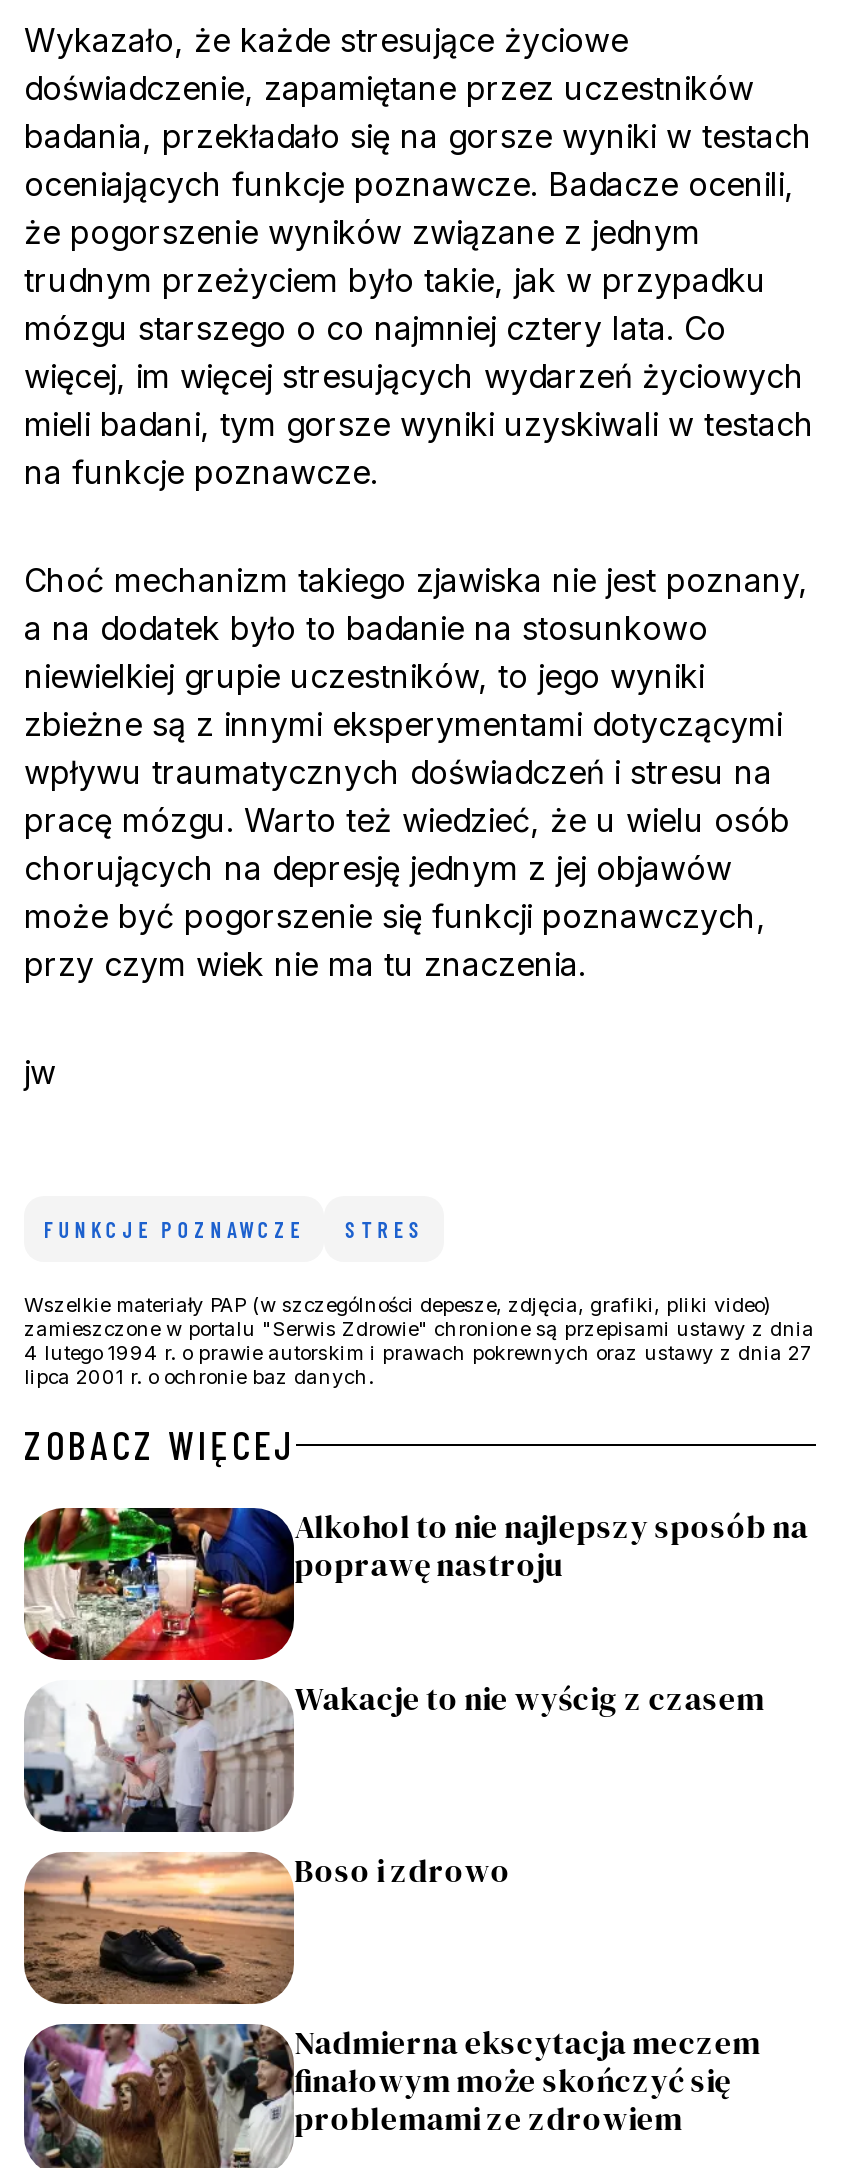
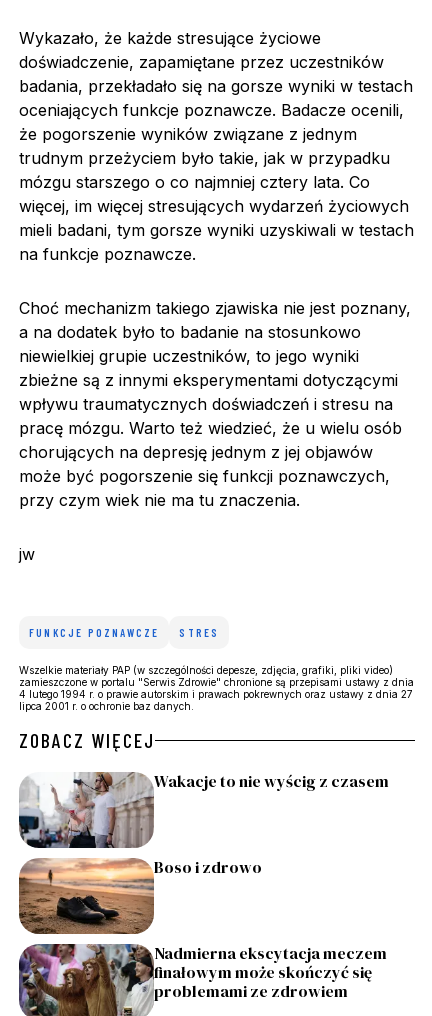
[22,1504,808,1662] [image] | Alkohol to nie najlepszy sposób na | poprawę nastroju -> none

